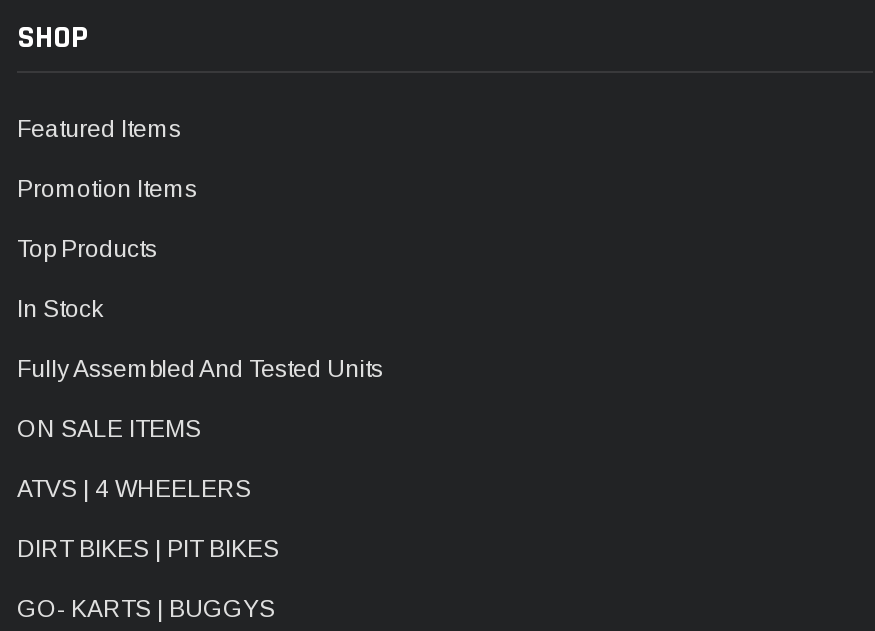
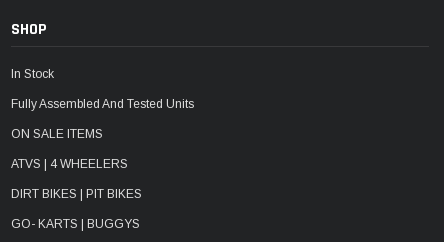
[17,114,197,262] Featured Items | Promotion Items | Top Products -> none

